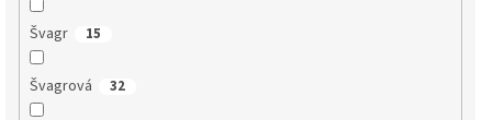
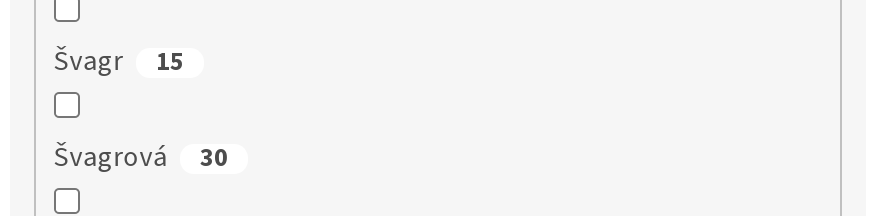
[29,76,125,97] Švagrová 32 -> [54,139,228,179] Švagrová 30

